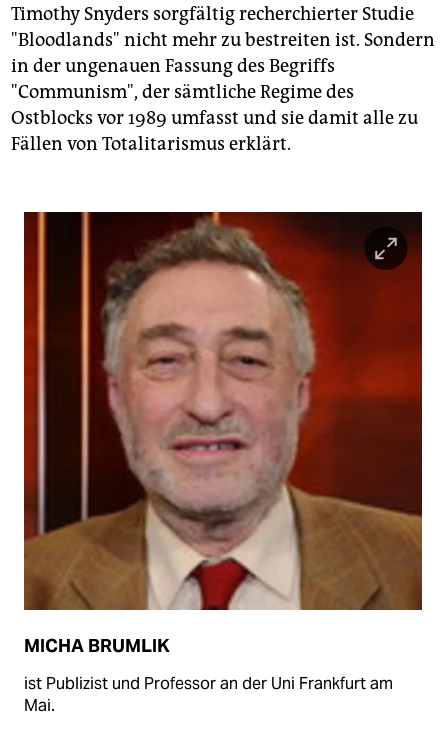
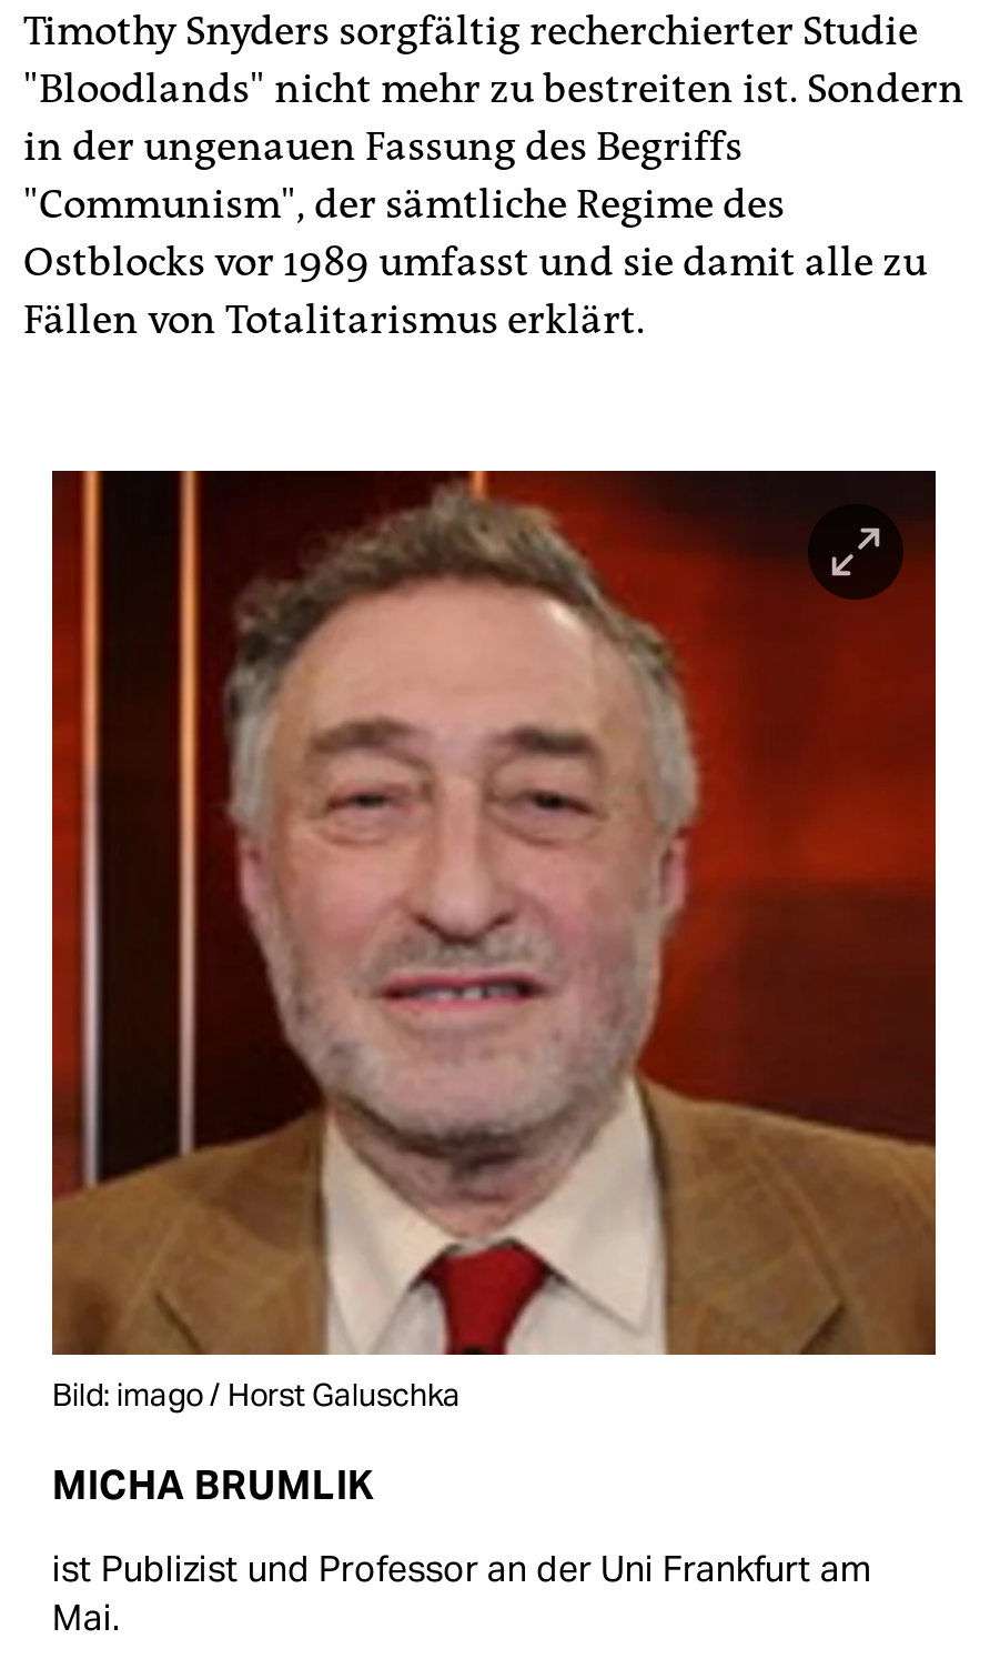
none -> [52,1374,461,1414] Bild: imago / Horst Galuschka

